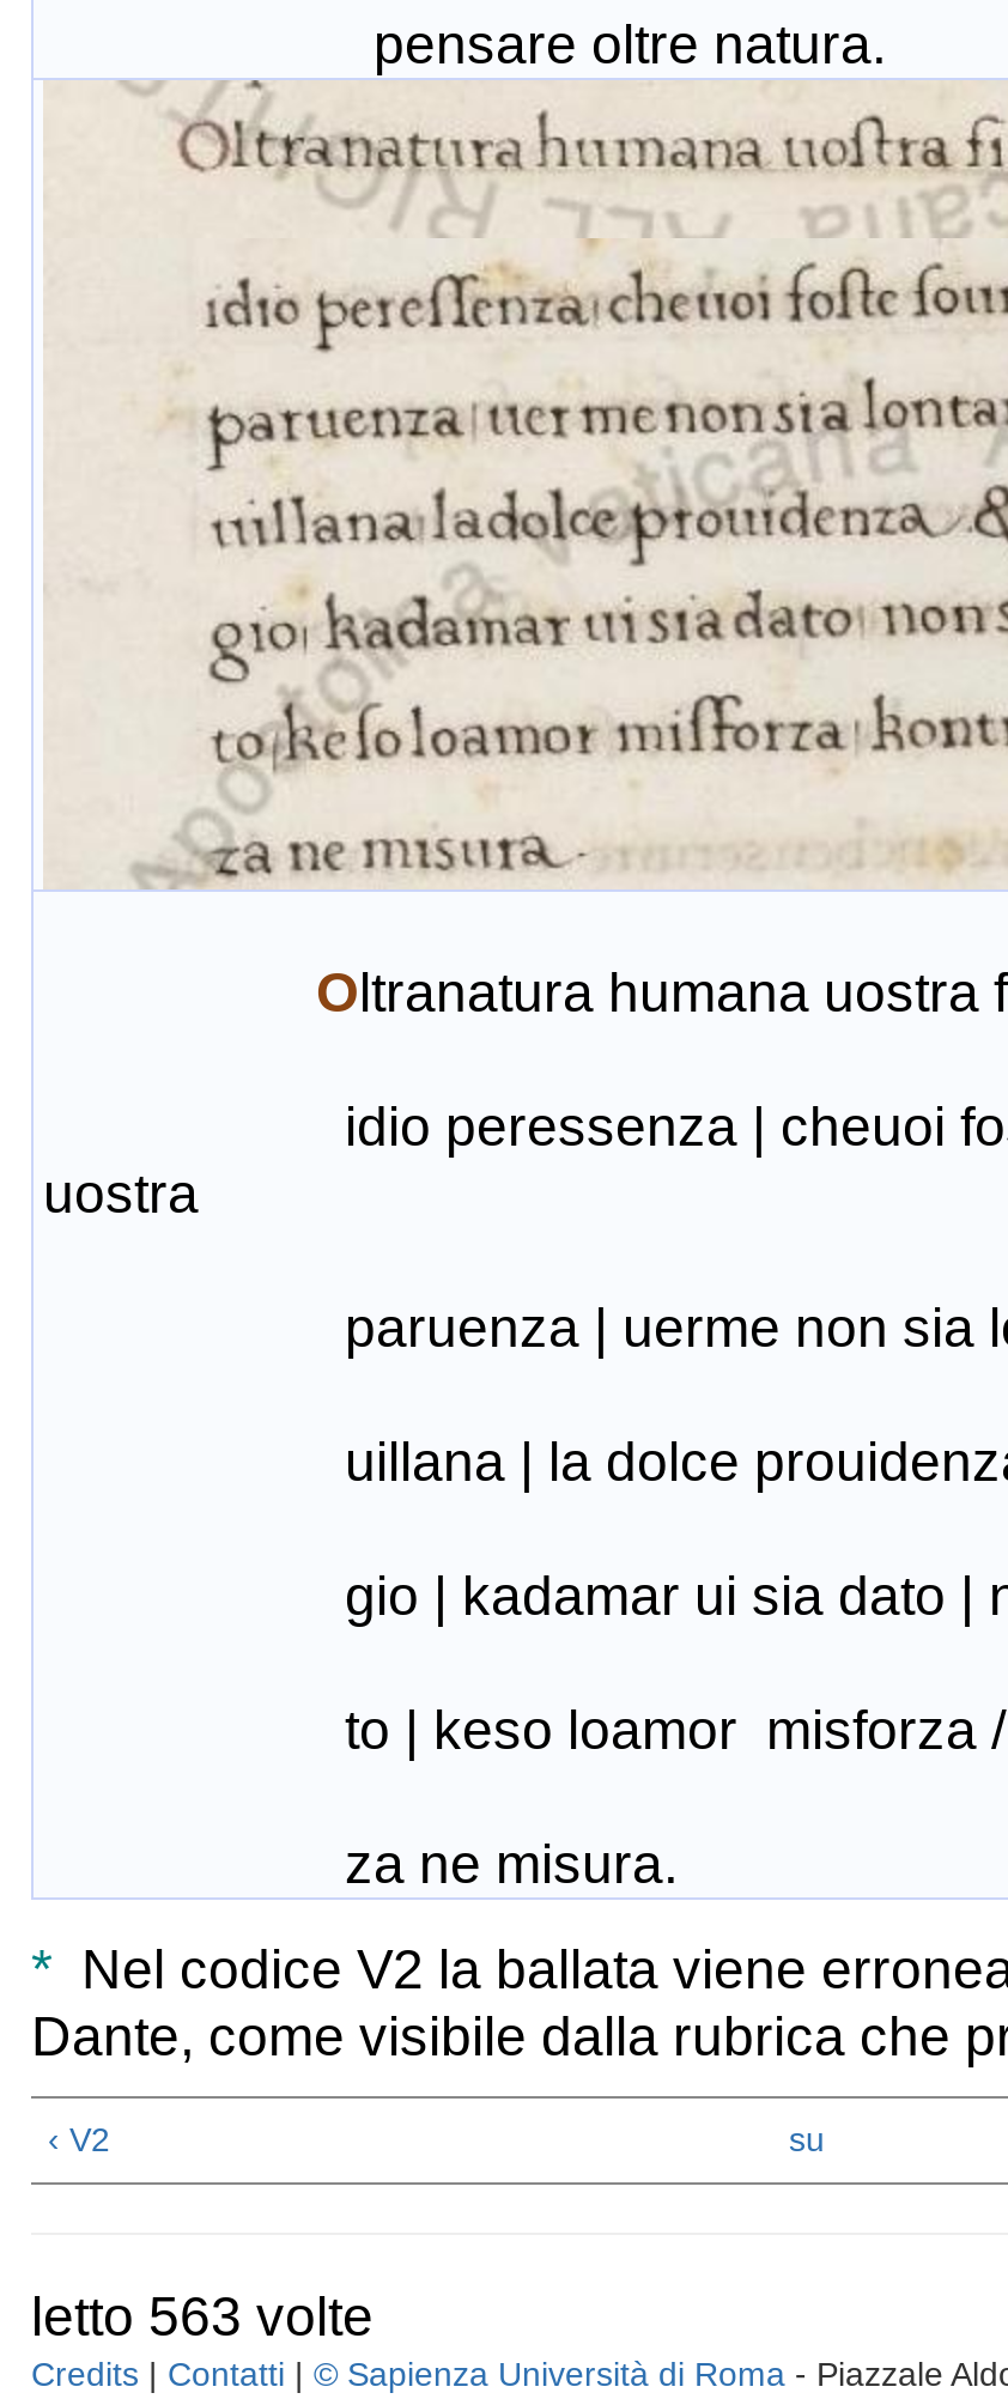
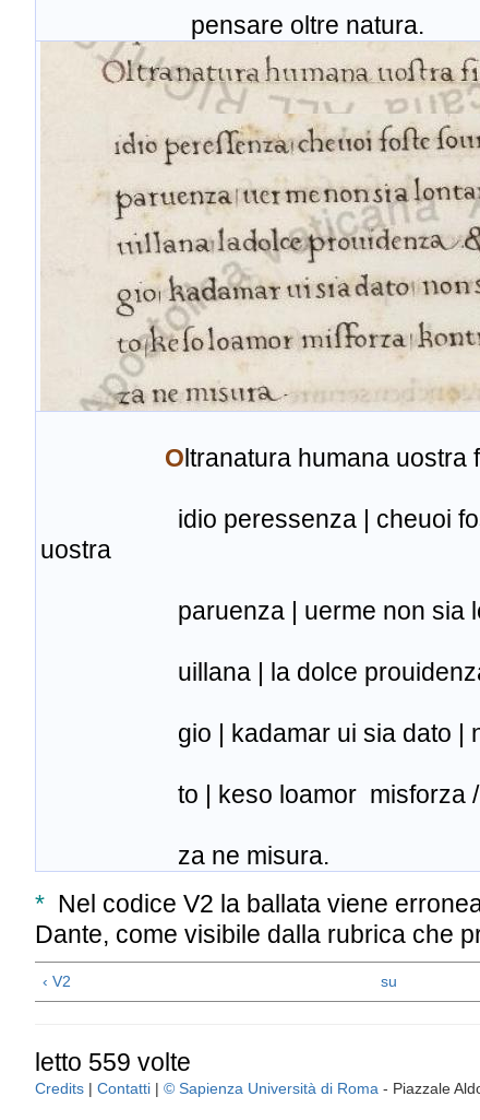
[31,2286,374,2348] letto 563 volte -> [35,1048,191,1077] letto 559 volte

